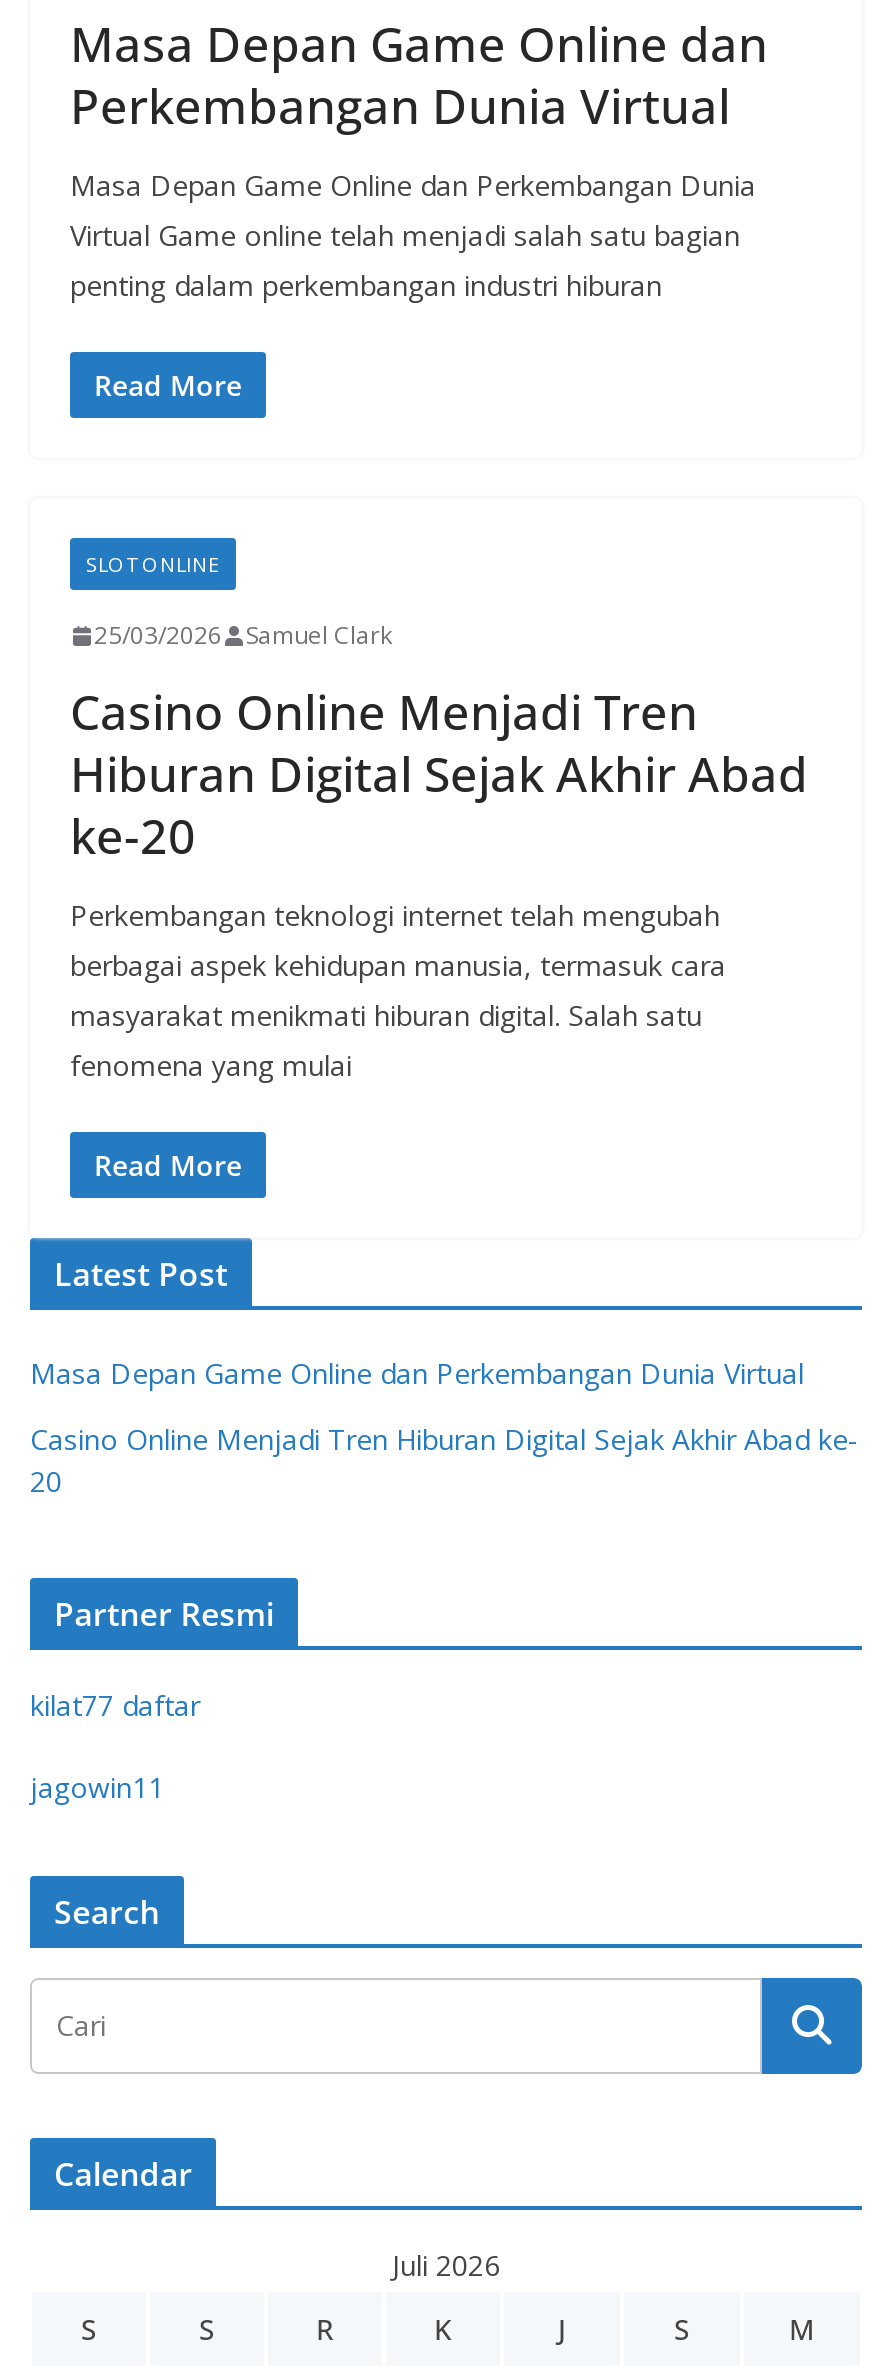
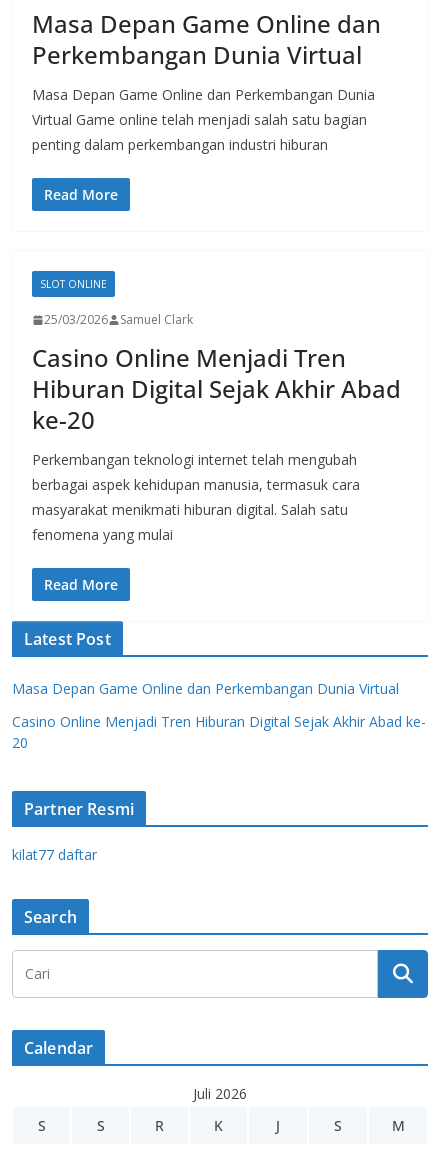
[30,1768,164,1806] jagowin11 -> none

